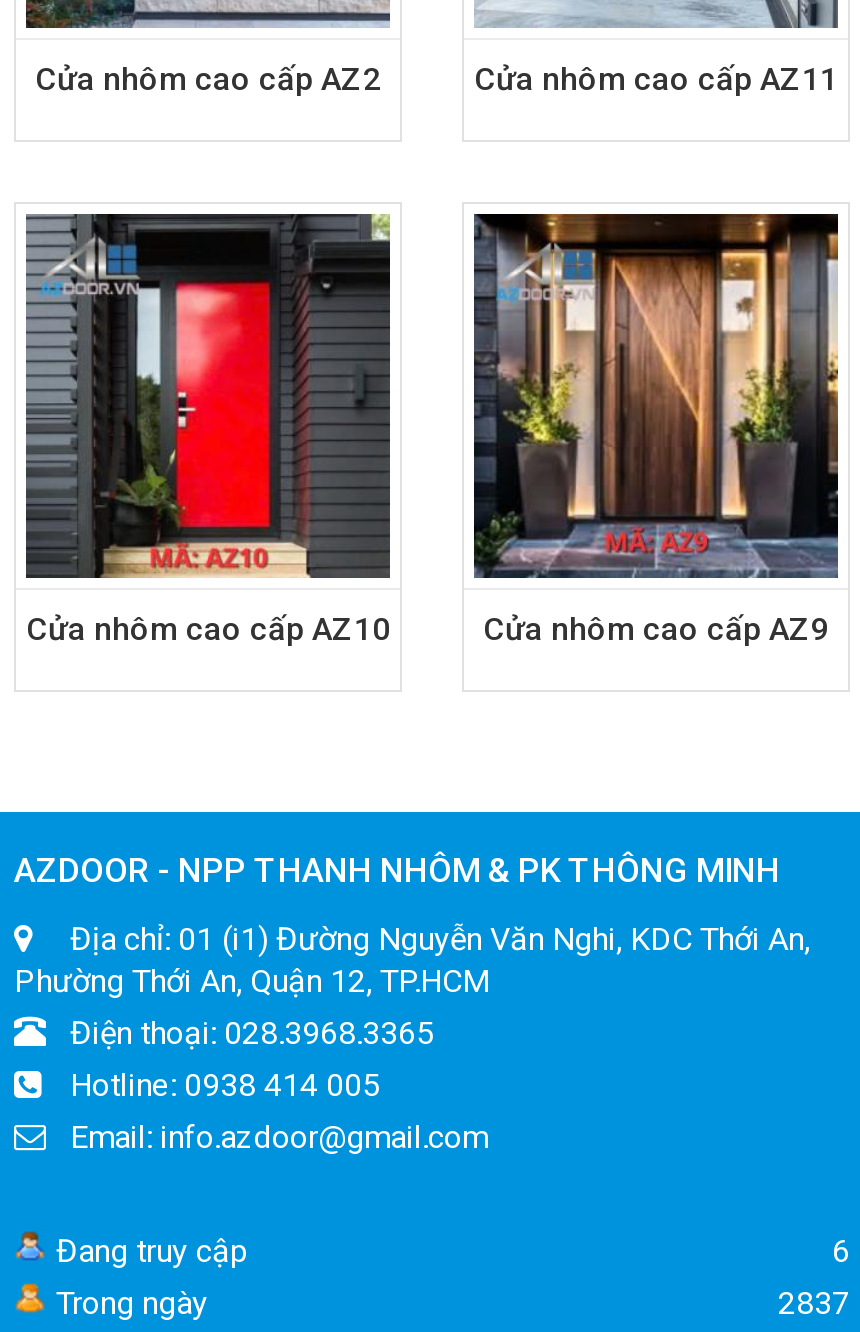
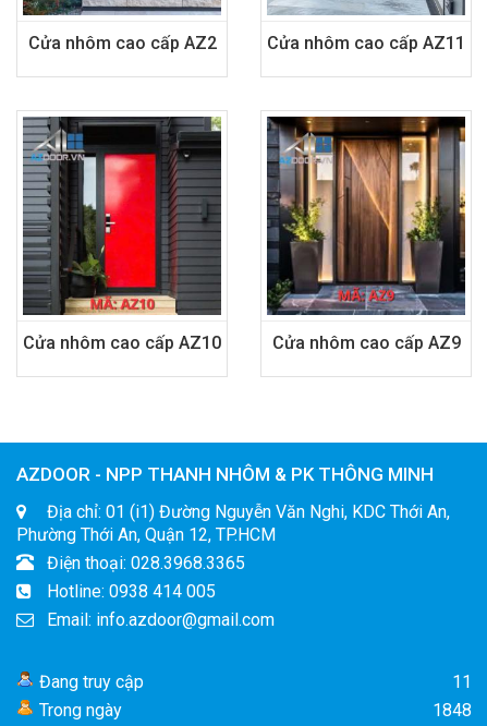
[832,1232,850,1270] 6 -> [452,671,472,692] 11
[778,1284,850,1322] 2837 -> [433,700,472,721] 1848

